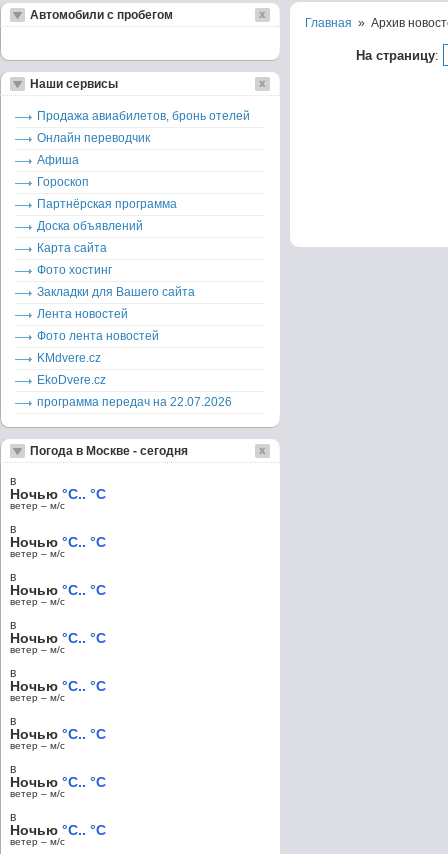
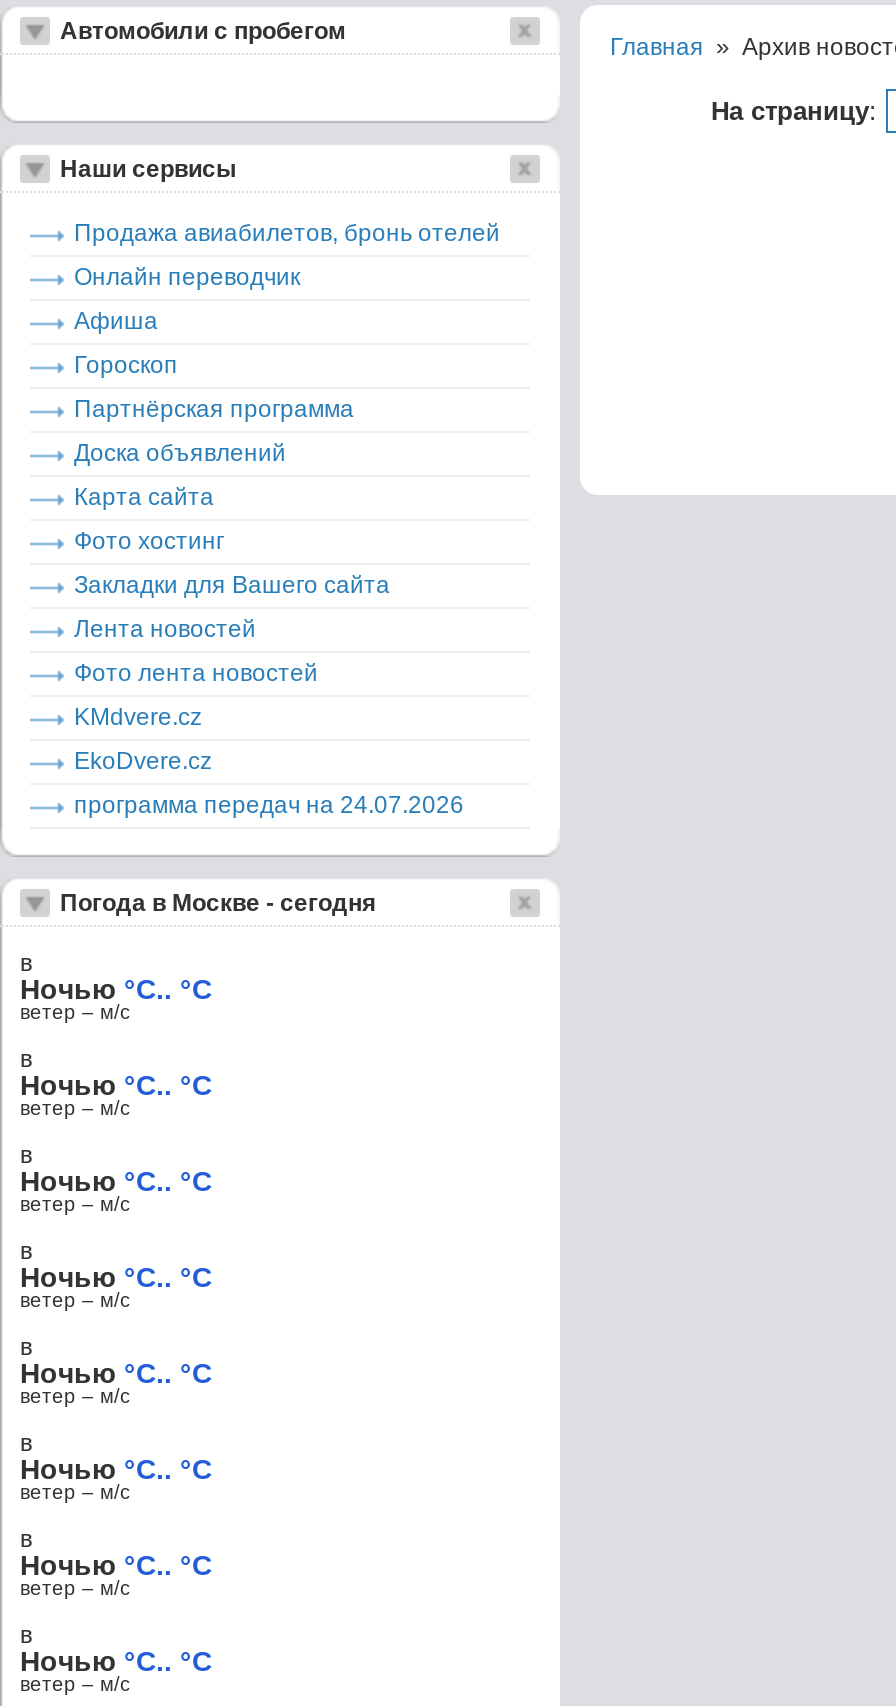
[37,395,232,409] программа передач на 22.07.2026 -> [74,791,464,819] программа передач на 24.07.2026

